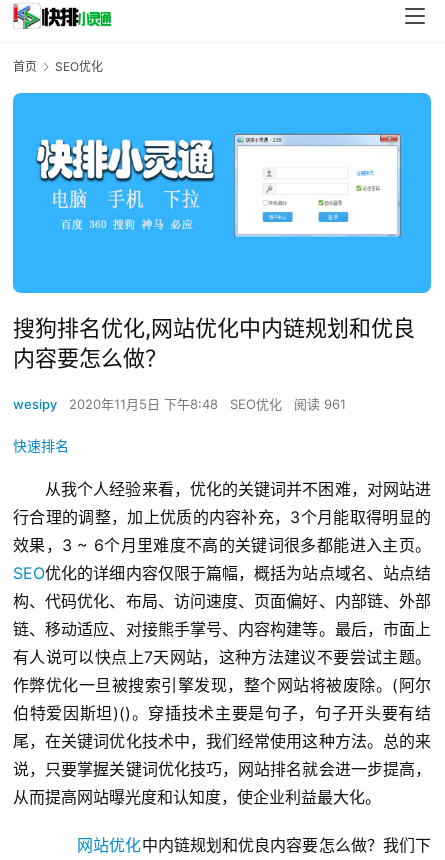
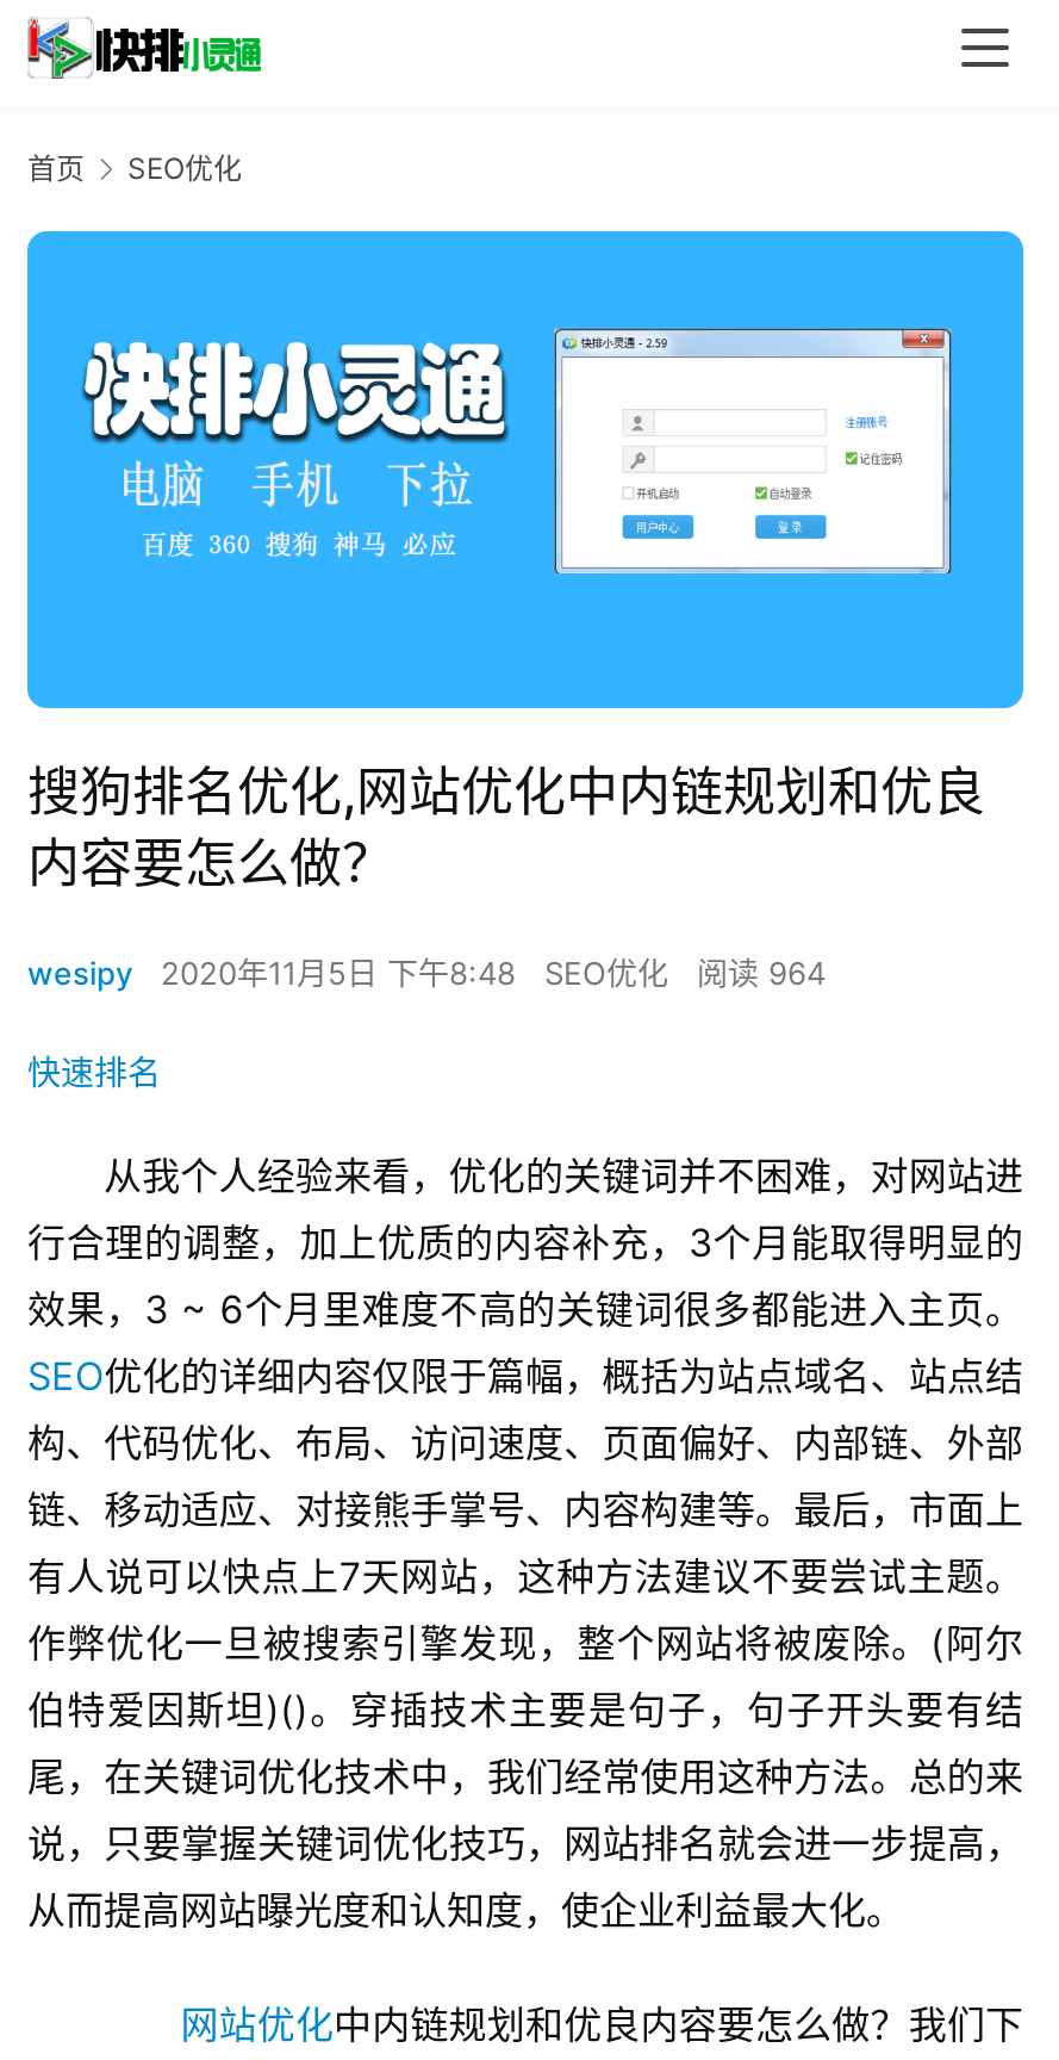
[13,396,346,412] wesipy 2020年11月5日 下午8:48 SEO优化 阅读 961 -> [27,954,826,992] wesipy 2020年11月5日 下午8:48 SEO优化 阅读 964

